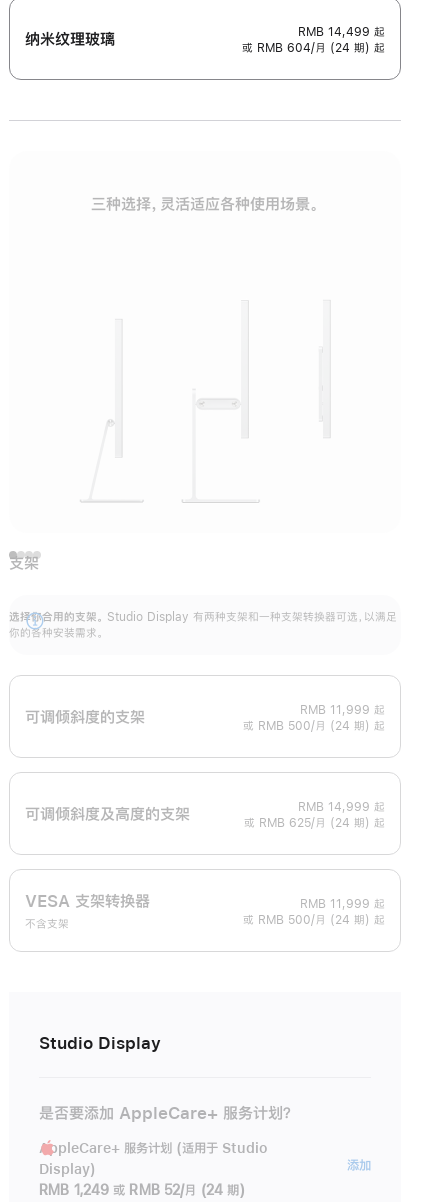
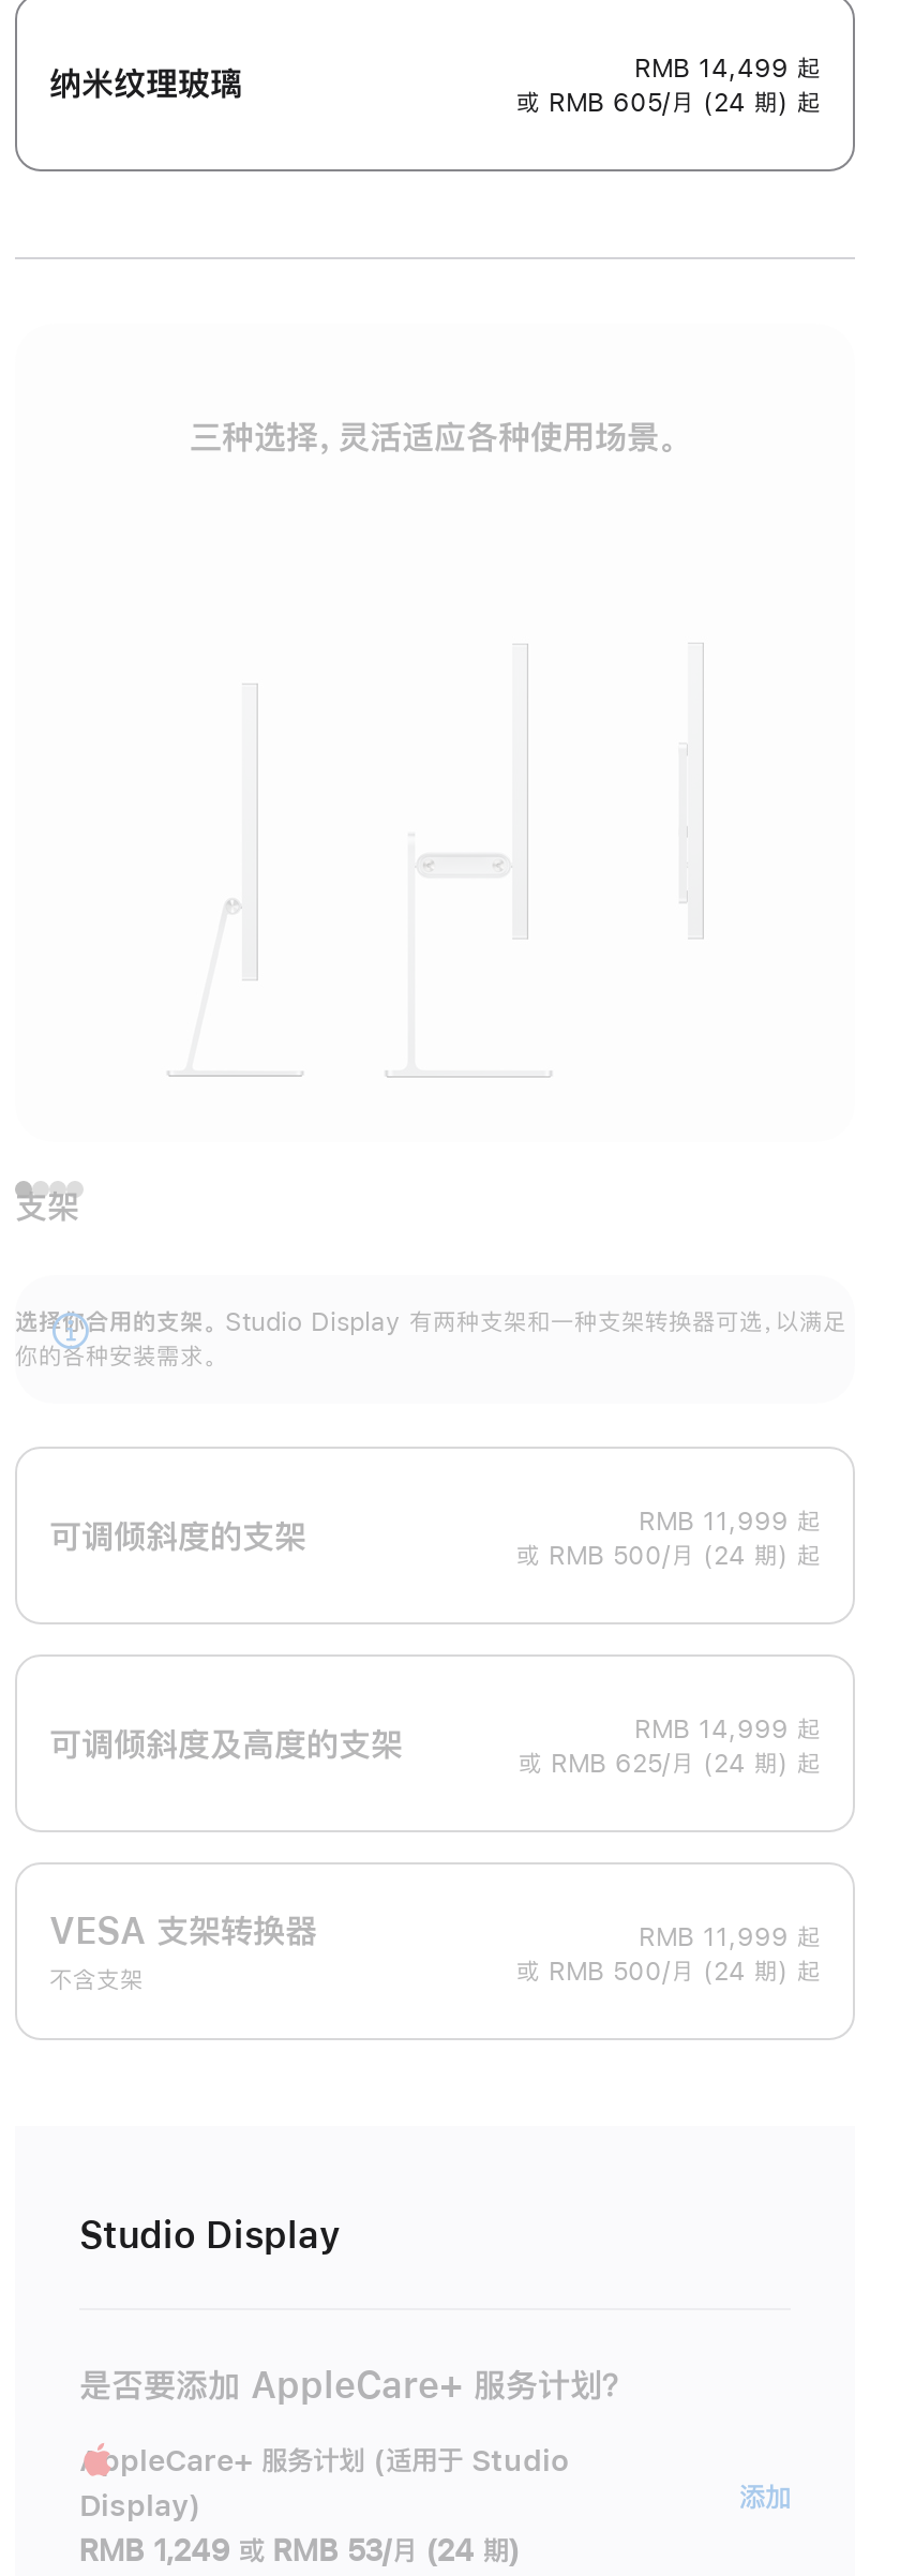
[242,42,385,54] 或 RMB 604/月 (24 期) 起 -> [516,90,821,116] 或 RMB 605/月 (24 期) 起
[39,1183,245,1197] RMB 1,249 或 RMB 52/月 (24 期) -> [79,2536,520,2566] RMB 1,249 或 RMB 53/月 (24 期)

